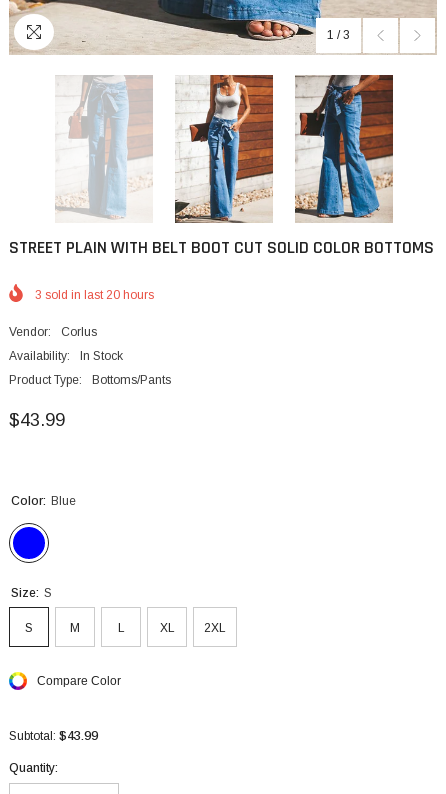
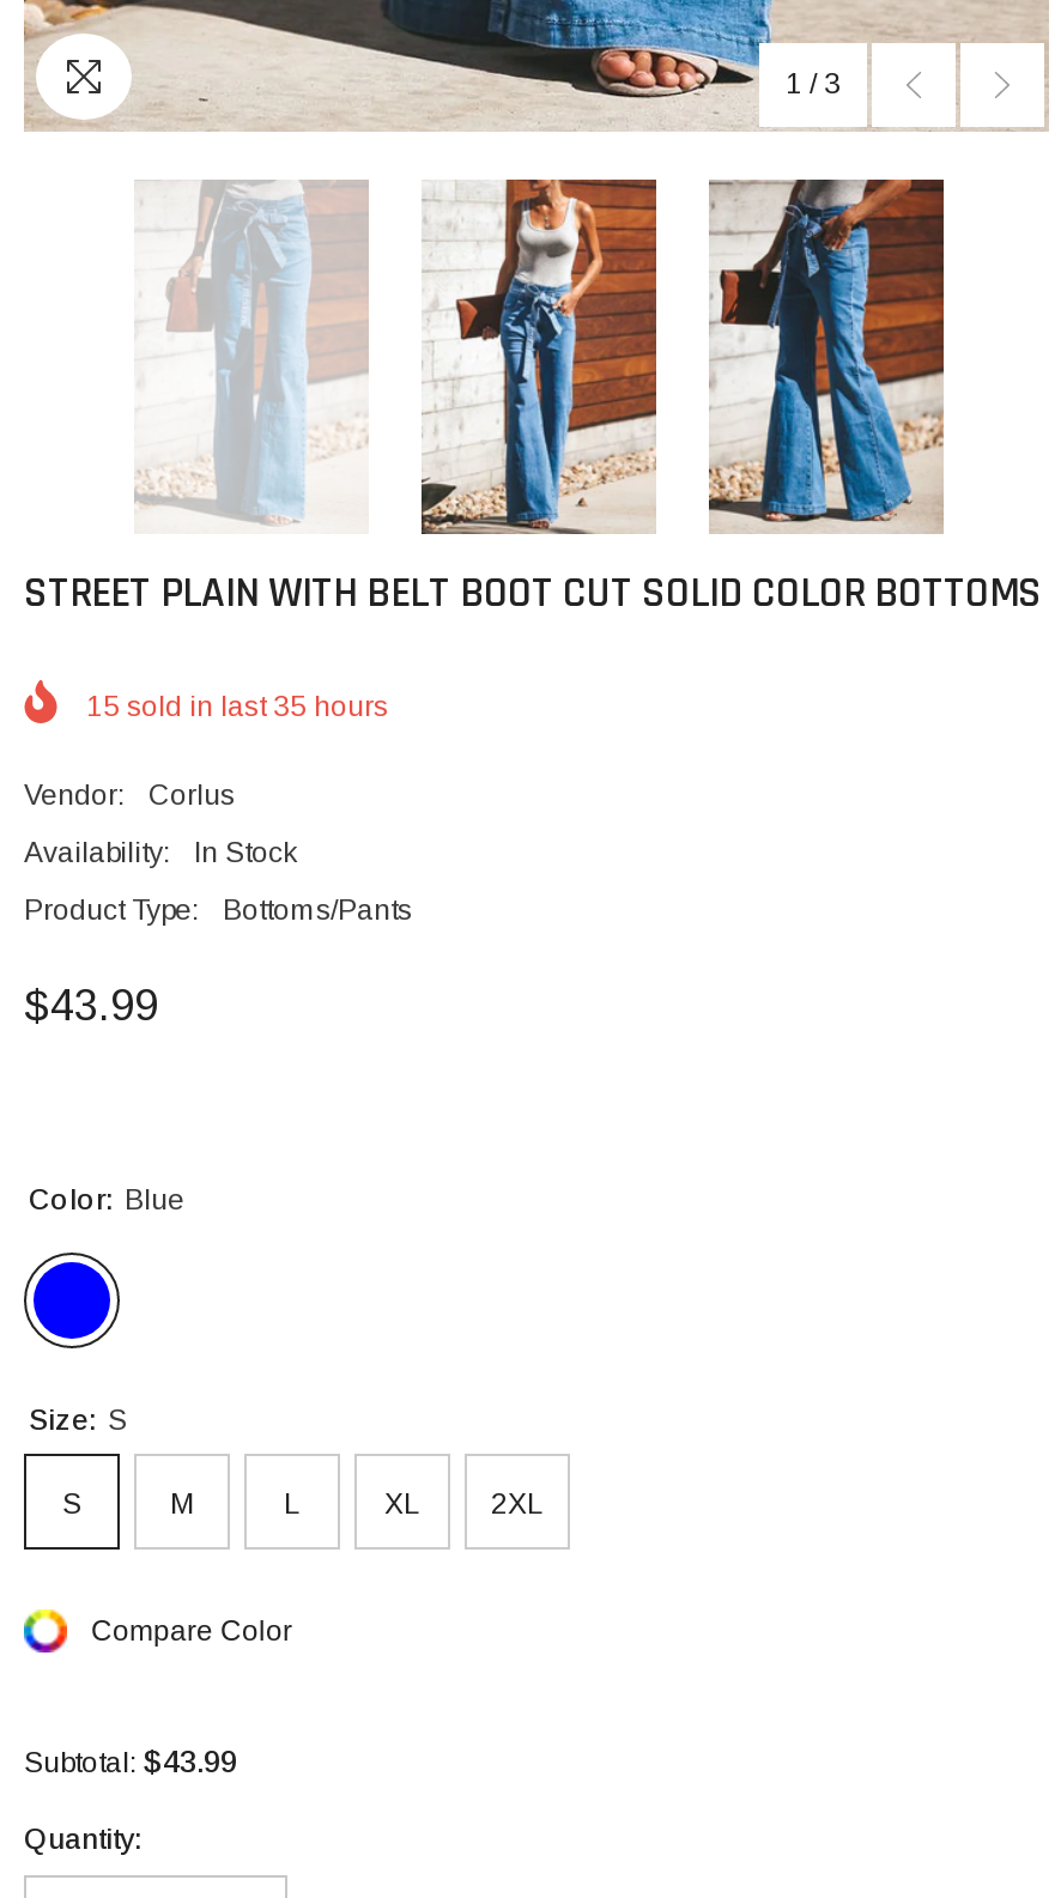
[35,288,154,302] 3 sold in last 20 hours -> [86,689,388,723] 15 sold in last 35 hours

